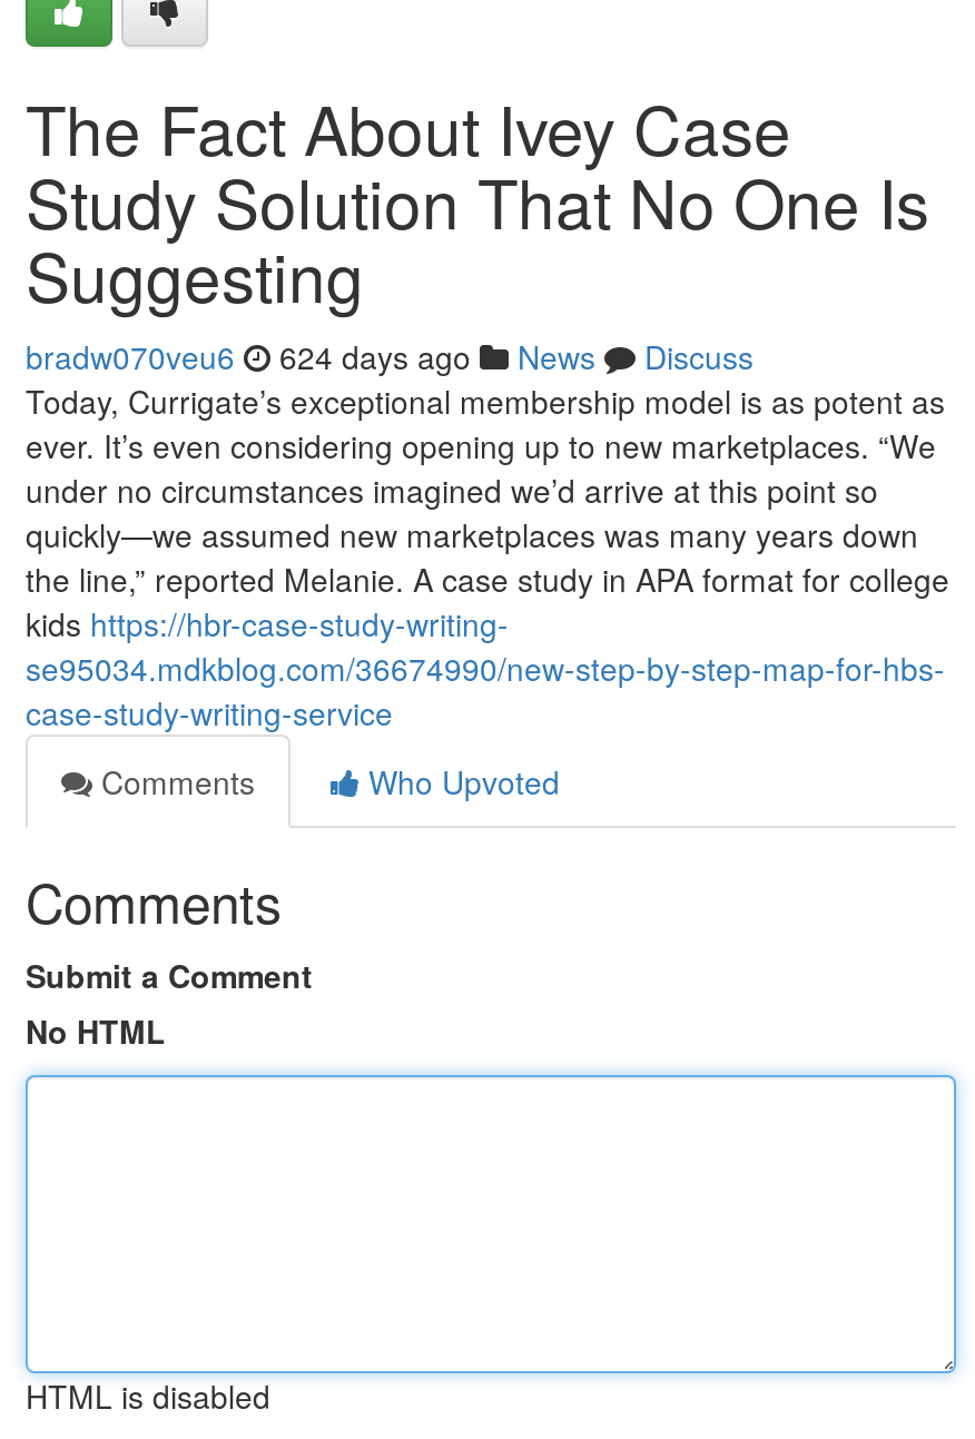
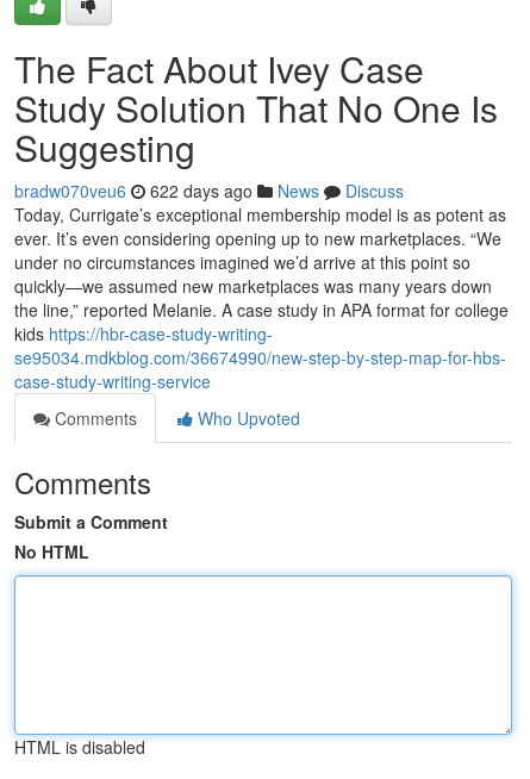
[26,334,754,378] bradw070veu6 624 days ago News Discuss -> [14,179,404,202] bradw070veu6 622 days ago News Discuss

